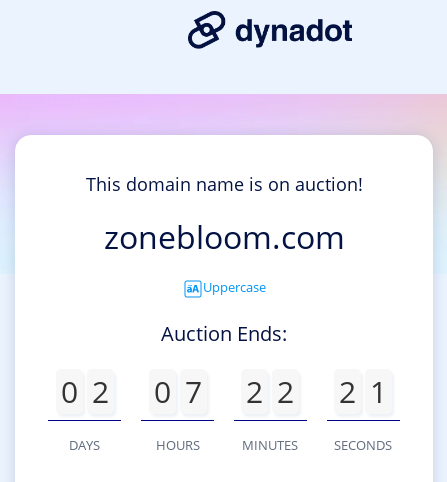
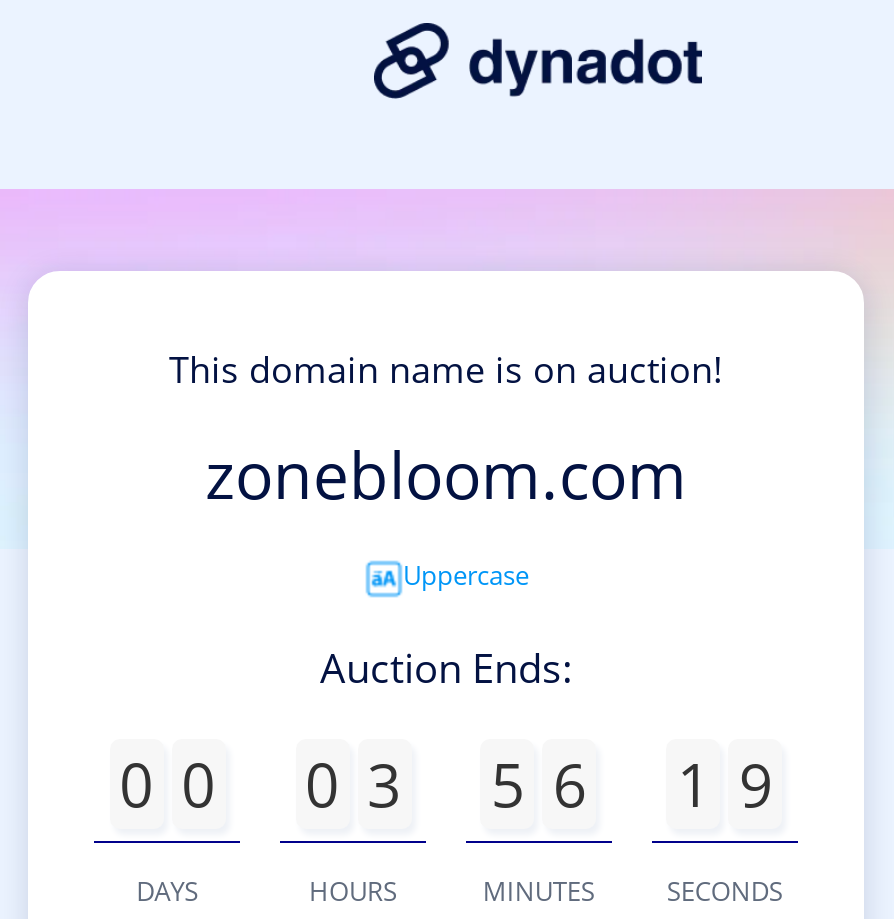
[61,371,109,412] 0 2 -> [119,743,215,825] 0 0
[153,371,201,412] 0 7 -> [305,743,401,825] 0 3
[246,371,294,412] 2 2 -> [491,743,587,825] 5 6
[339,371,387,412] 2 1 -> [677,743,773,825] 1 9

